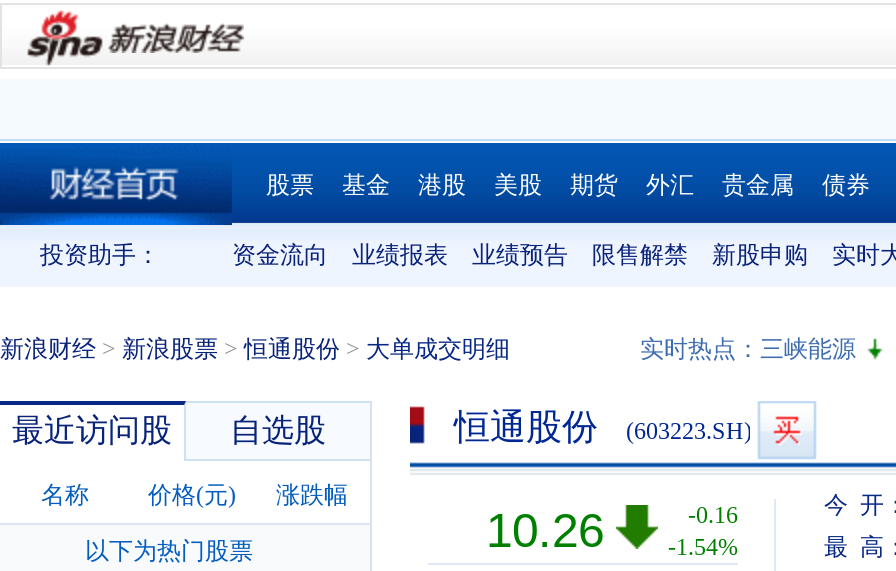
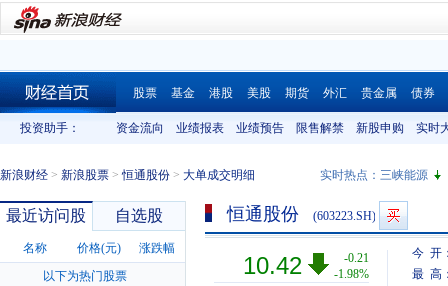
[486,503,604,557] 10.26 -> [243,252,302,279] 10.42
[688,501,738,529] -0.16 -> [344,251,369,265] -0.21
[668,533,738,561] -1.54% -> [334,267,369,281] -1.98%

